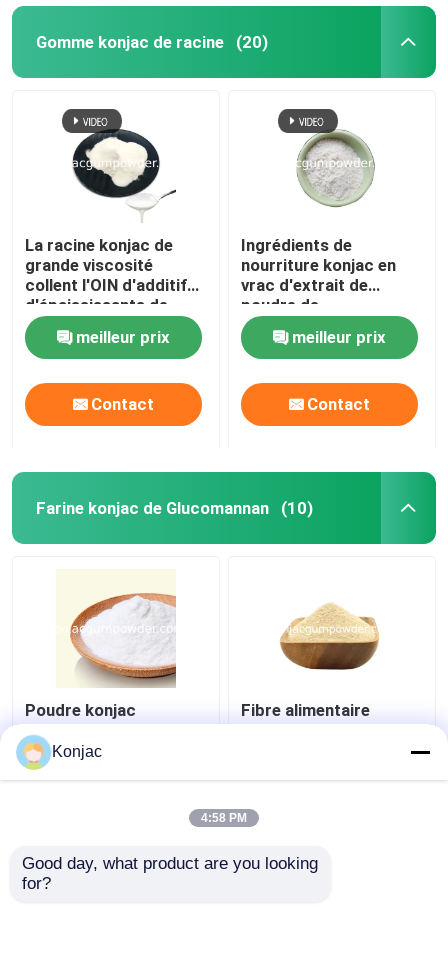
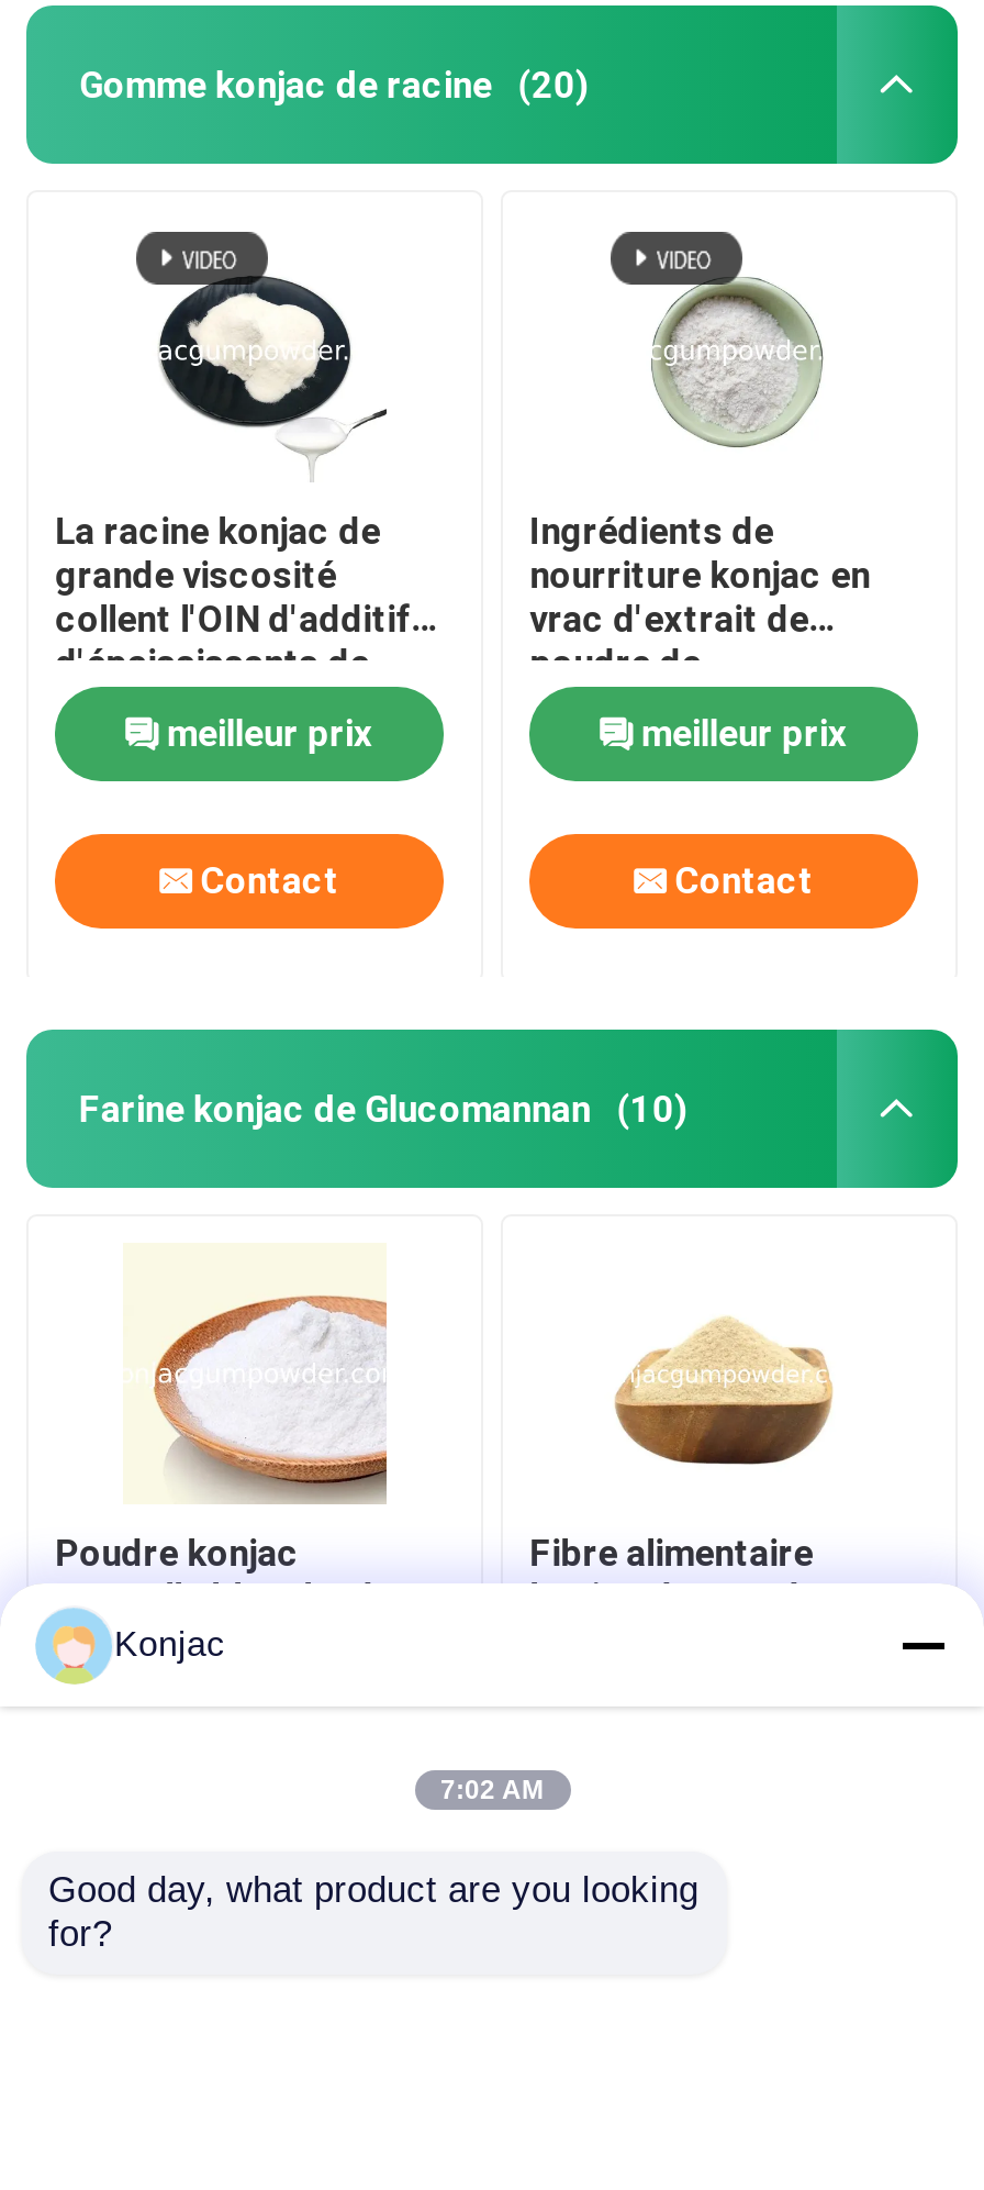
[201,811,247,825] 4:58 PM -> [440,1775,544,1805] 7:02 AM

